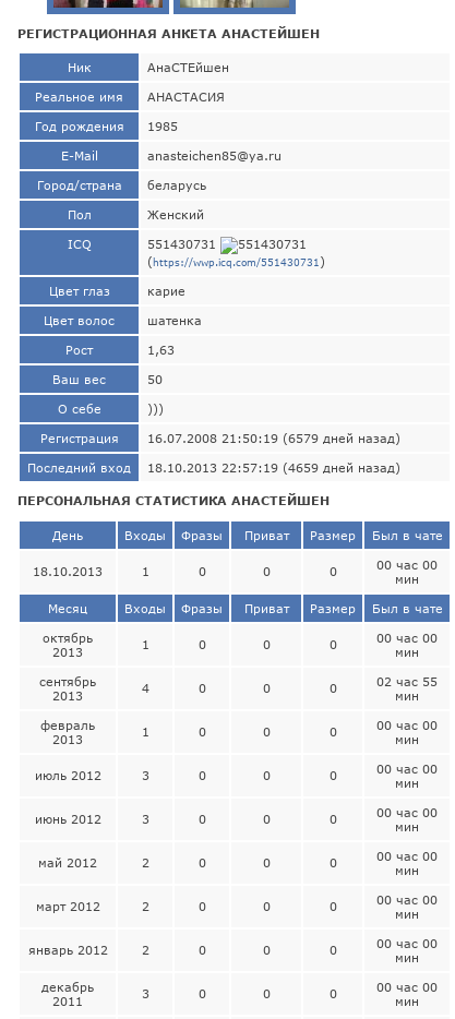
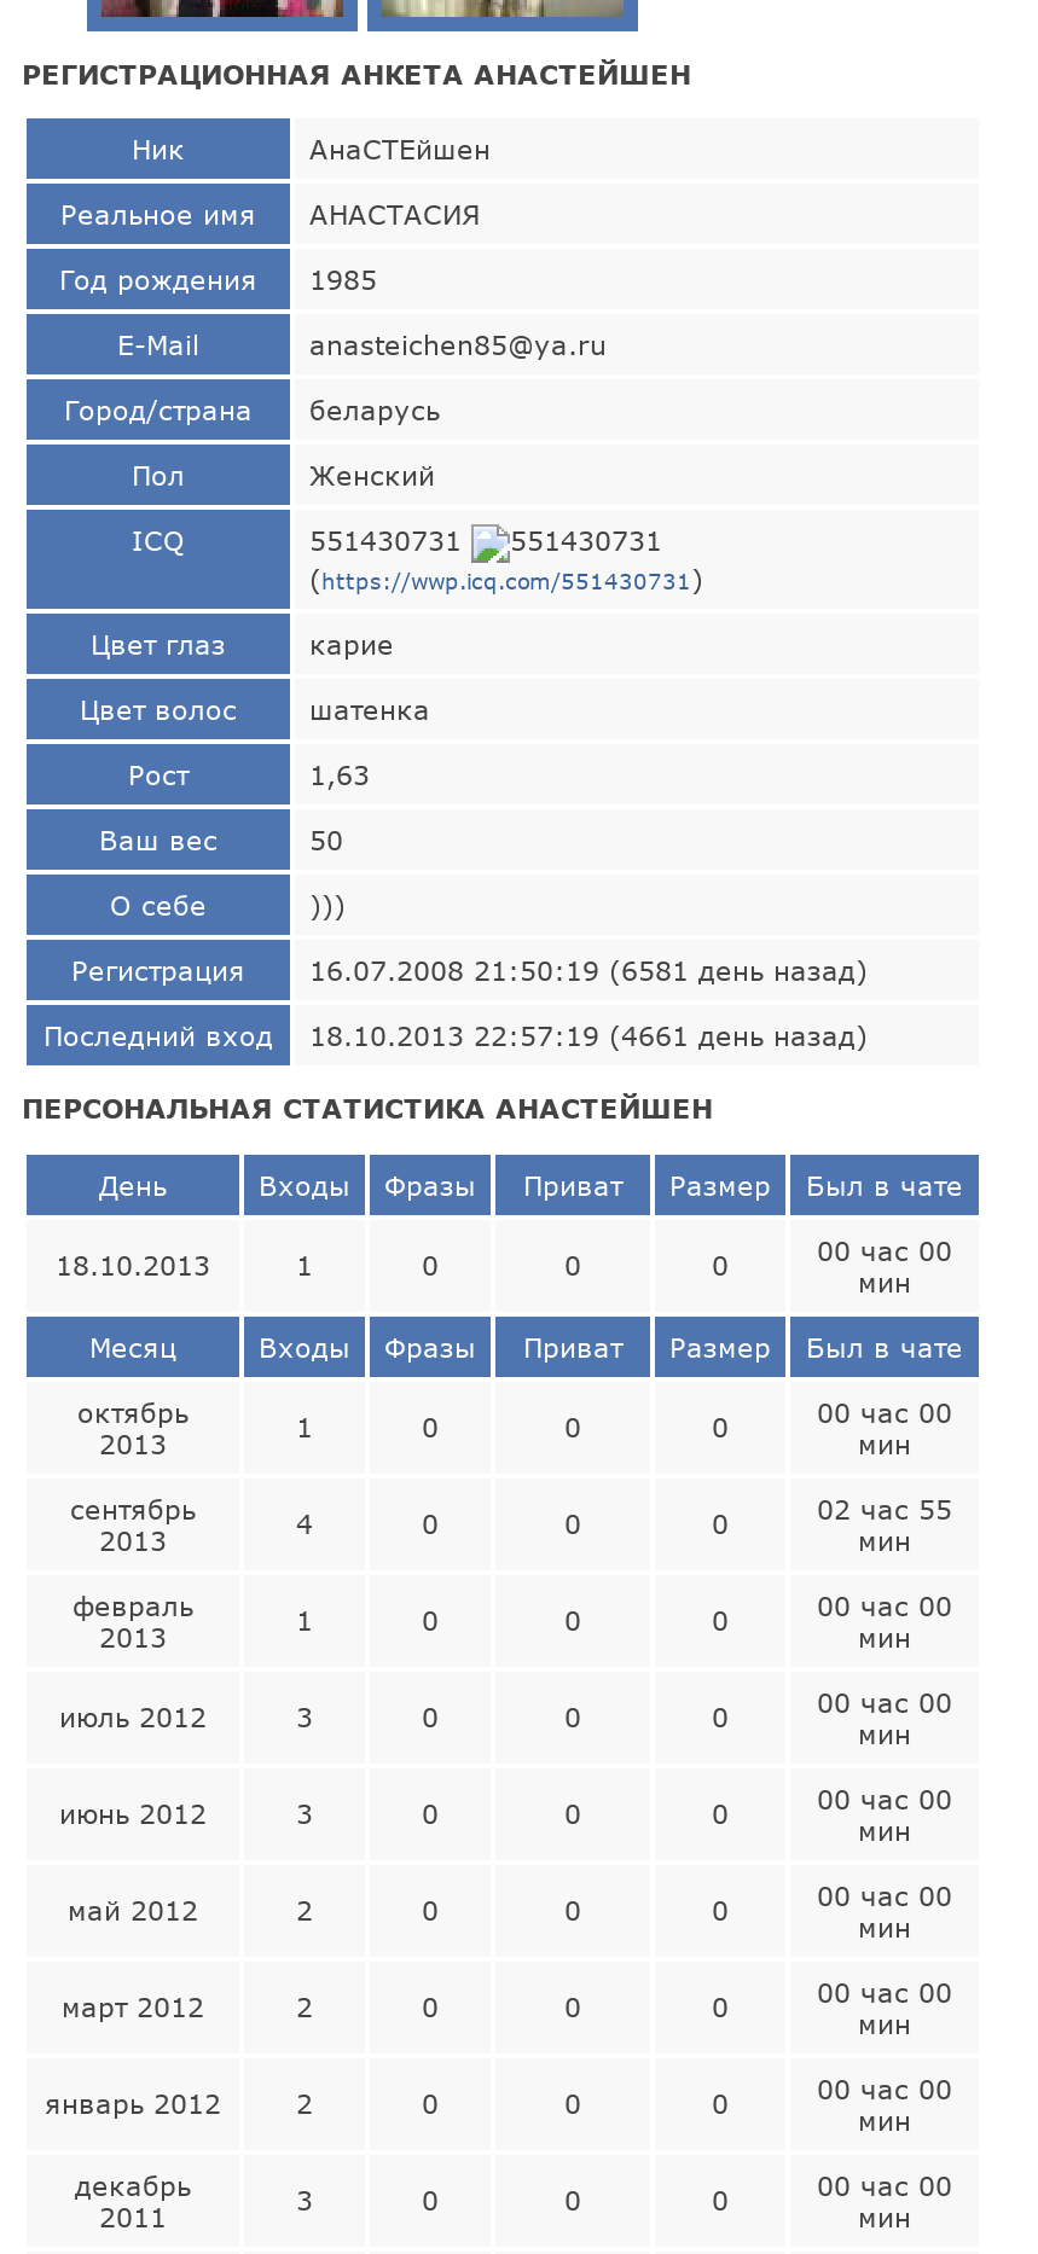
[147,430,400,445] 16.07.2008 21:50:19 (6579 дней назад) -> [309,953,868,984] 16.07.2008 21:50:19 (6581 день назад)
[27,460,400,474] Последний вход 18.10.2013 22:57:19 (4659 дней назад) -> [44,1018,868,1050] Последний вход 18.10.2013 22:57:19 (4661 день назад)

